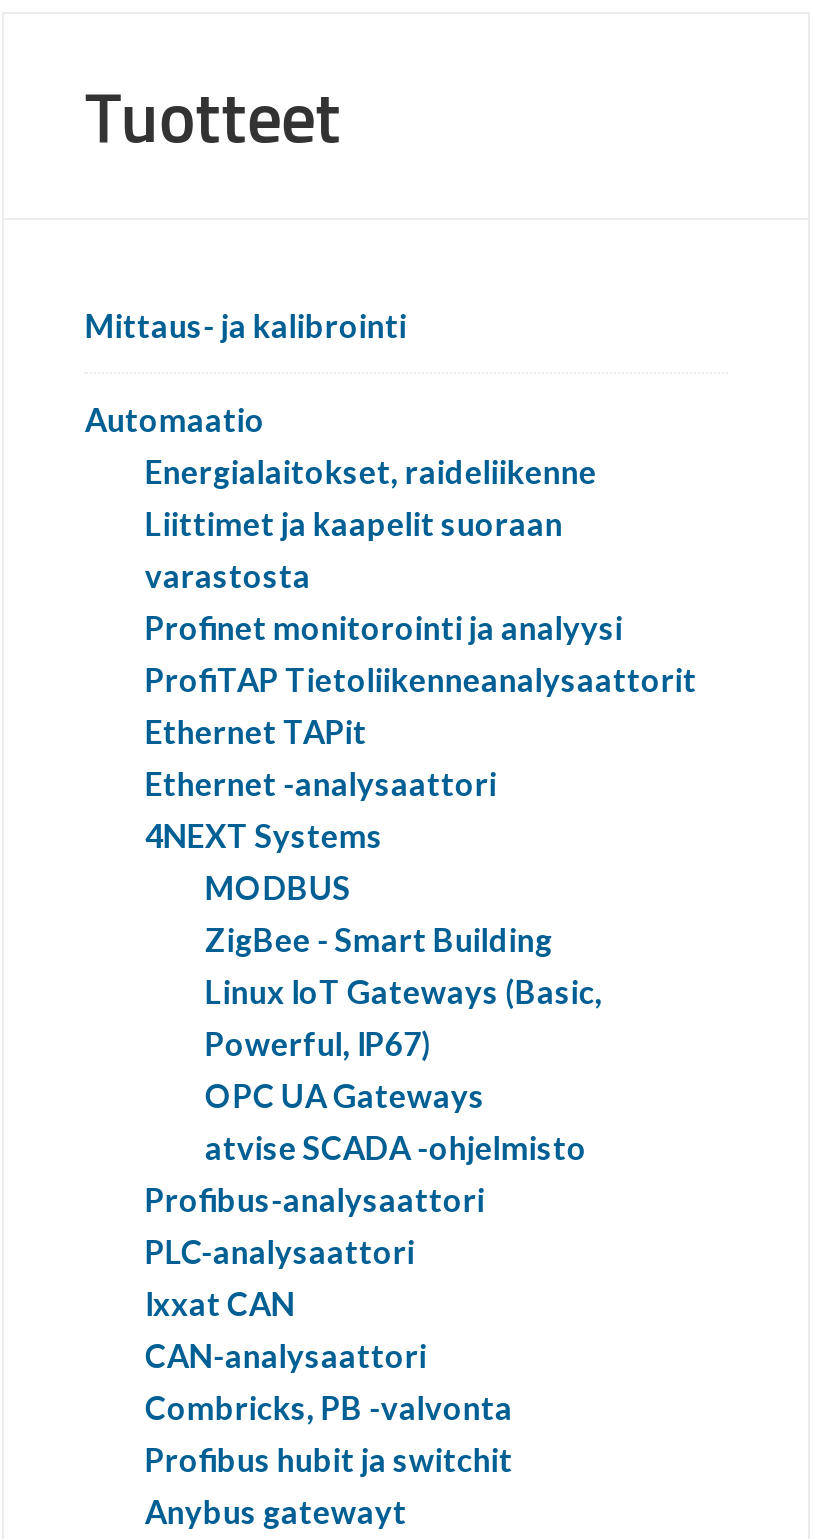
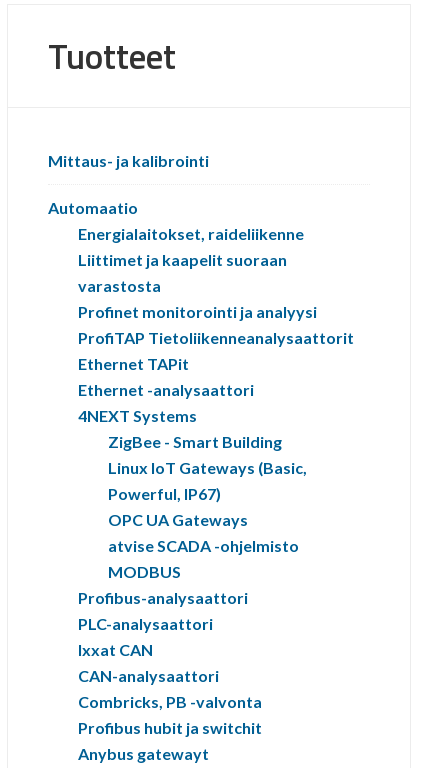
moved [205,867,351,905] -> [108,562,181,581]: MODBUS
moved [205,919,603,1165] -> [108,432,307,555]: ZigBee - Smart Building | Linux IoT Gateways (Basic, | Powerful, IP67) | OPC UA Gateways | atvise SCADA -ohjelmisto

